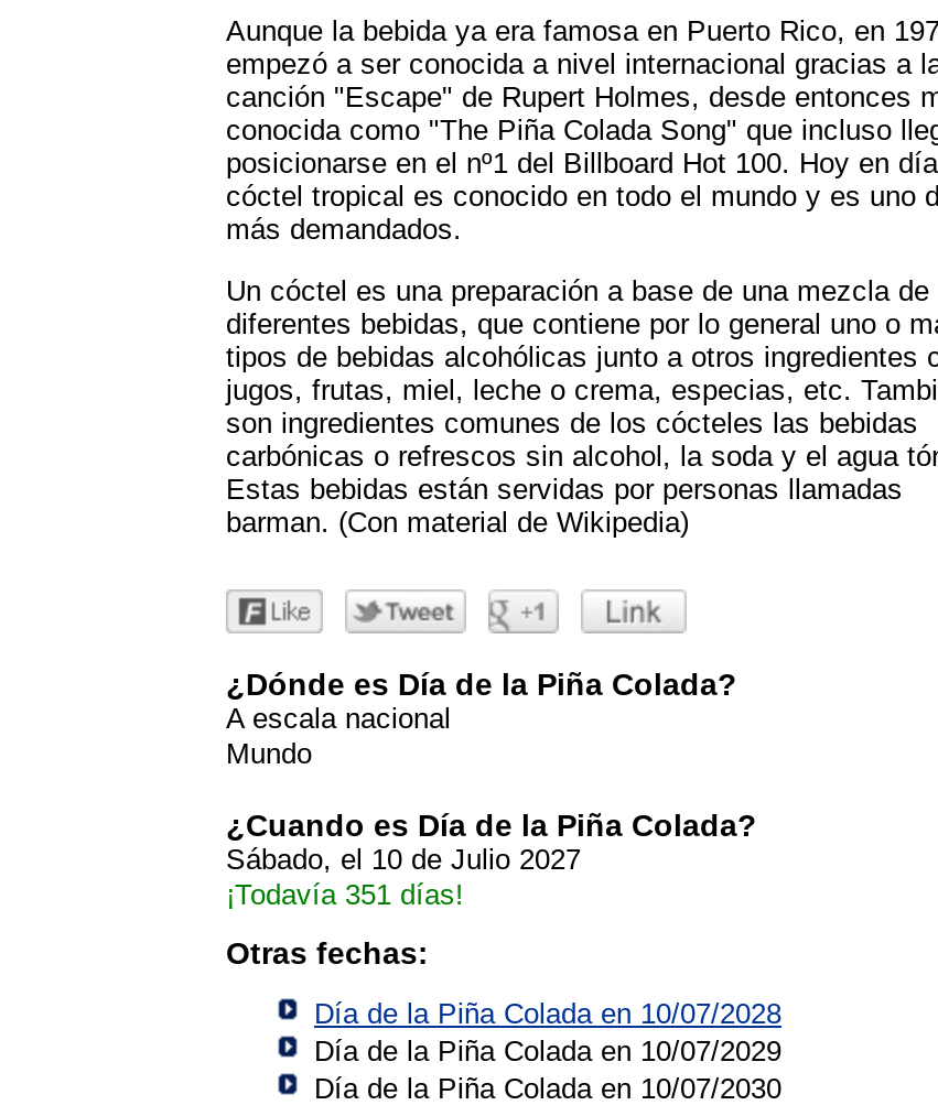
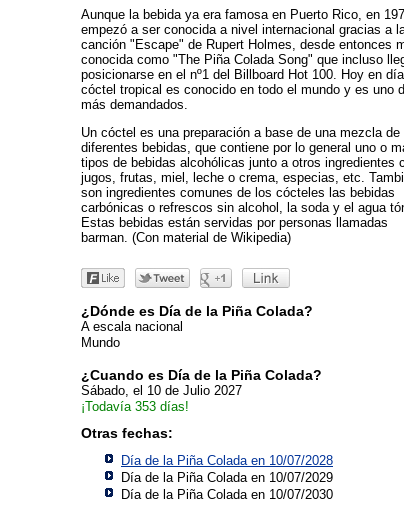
[226,878,464,911] ¡Todavía 351 días! -> [81,399,189,414] ¡Todavía 353 días!

